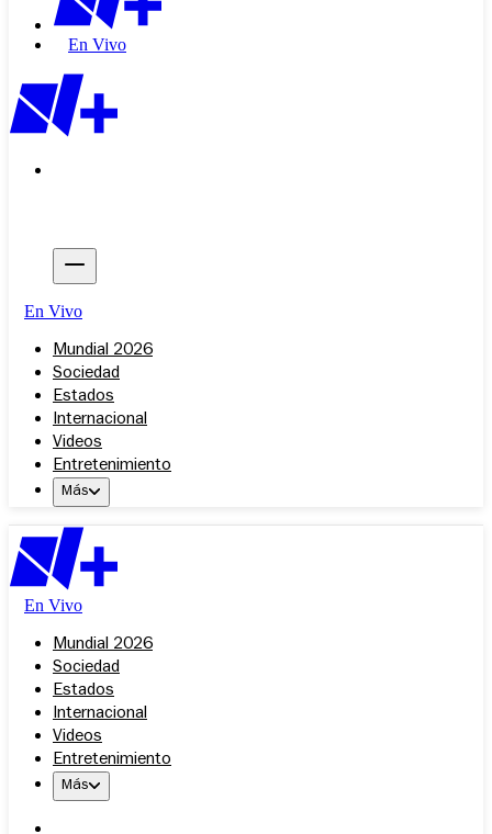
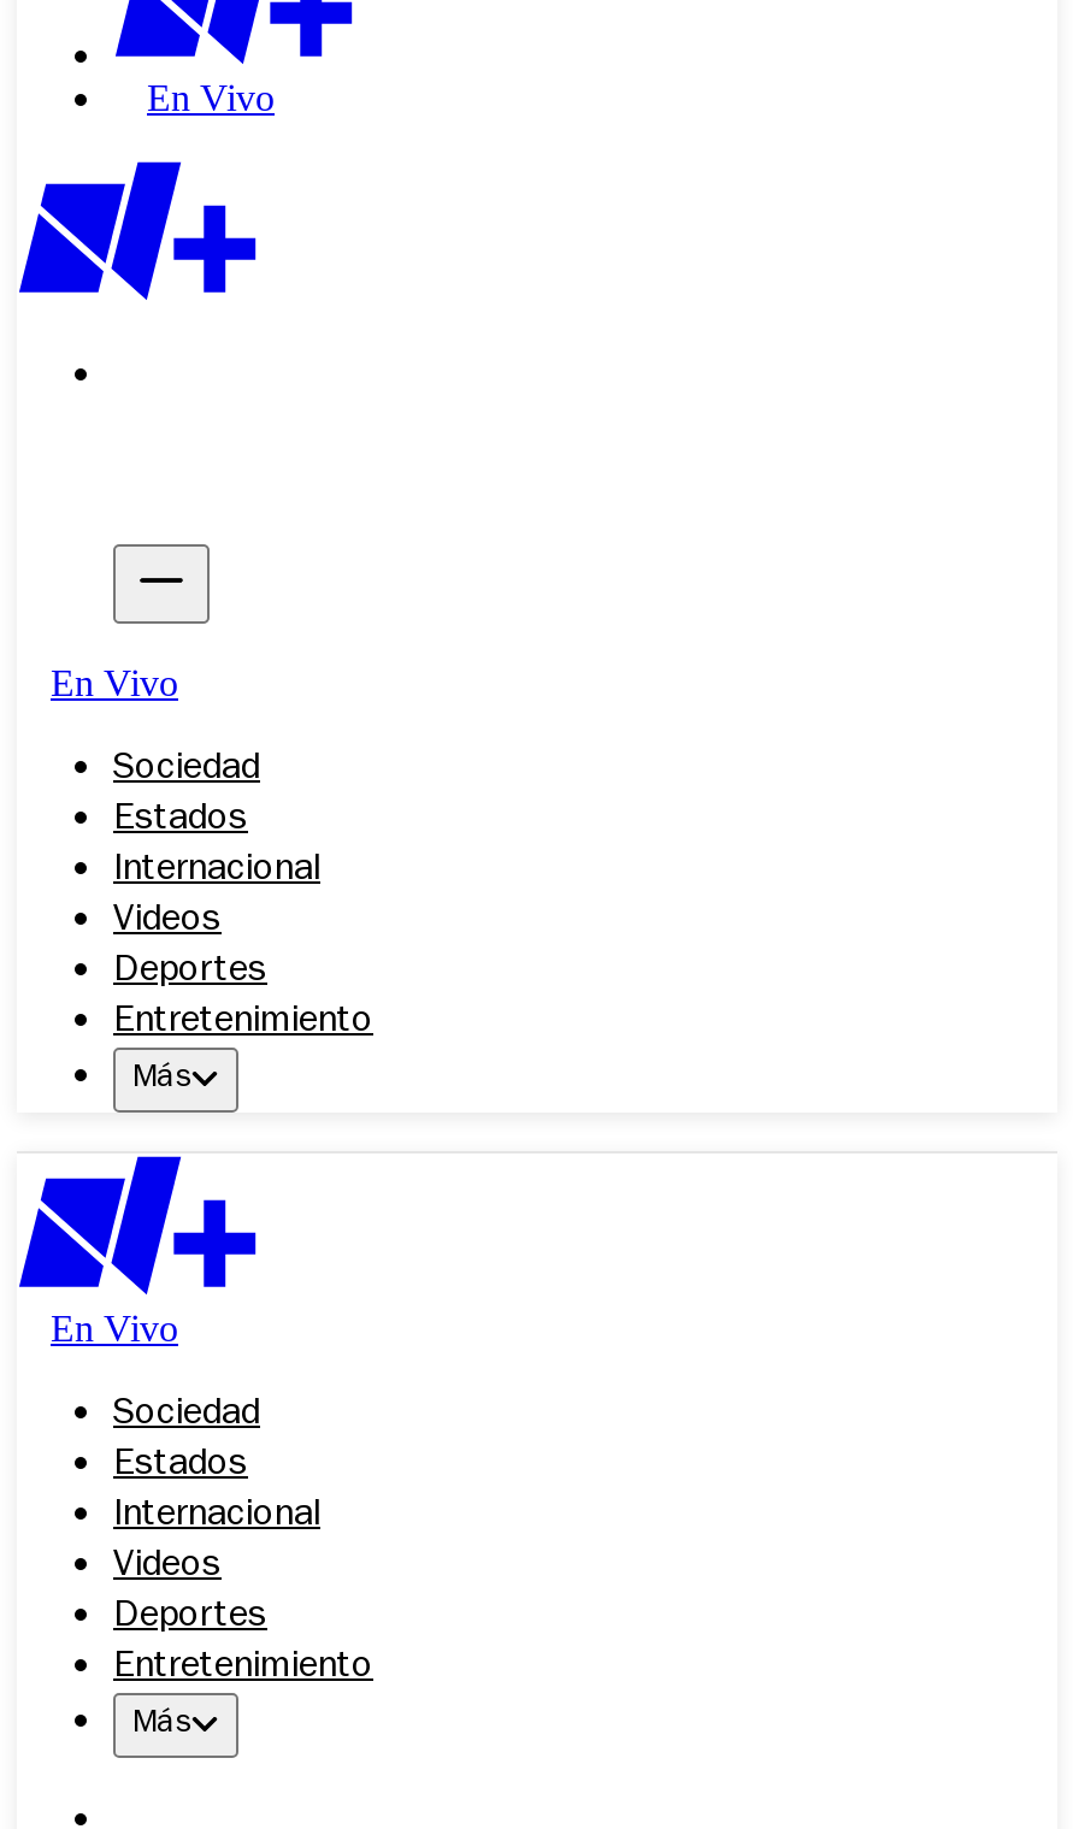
[53,342,153,360] Mundial 2026 -> none
moved [53,365,147,452] -> [113,751,320,942]: Sociedad | Estados | Internacional | Videos
none -> [113,954,267,992] Deportes
[53,636,153,654] Mundial 2026 -> none
moved [53,660,147,746] -> [113,1397,320,1587]: Sociedad | Estados | Internacional | Videos
none -> [113,1599,267,1638] Deportes

